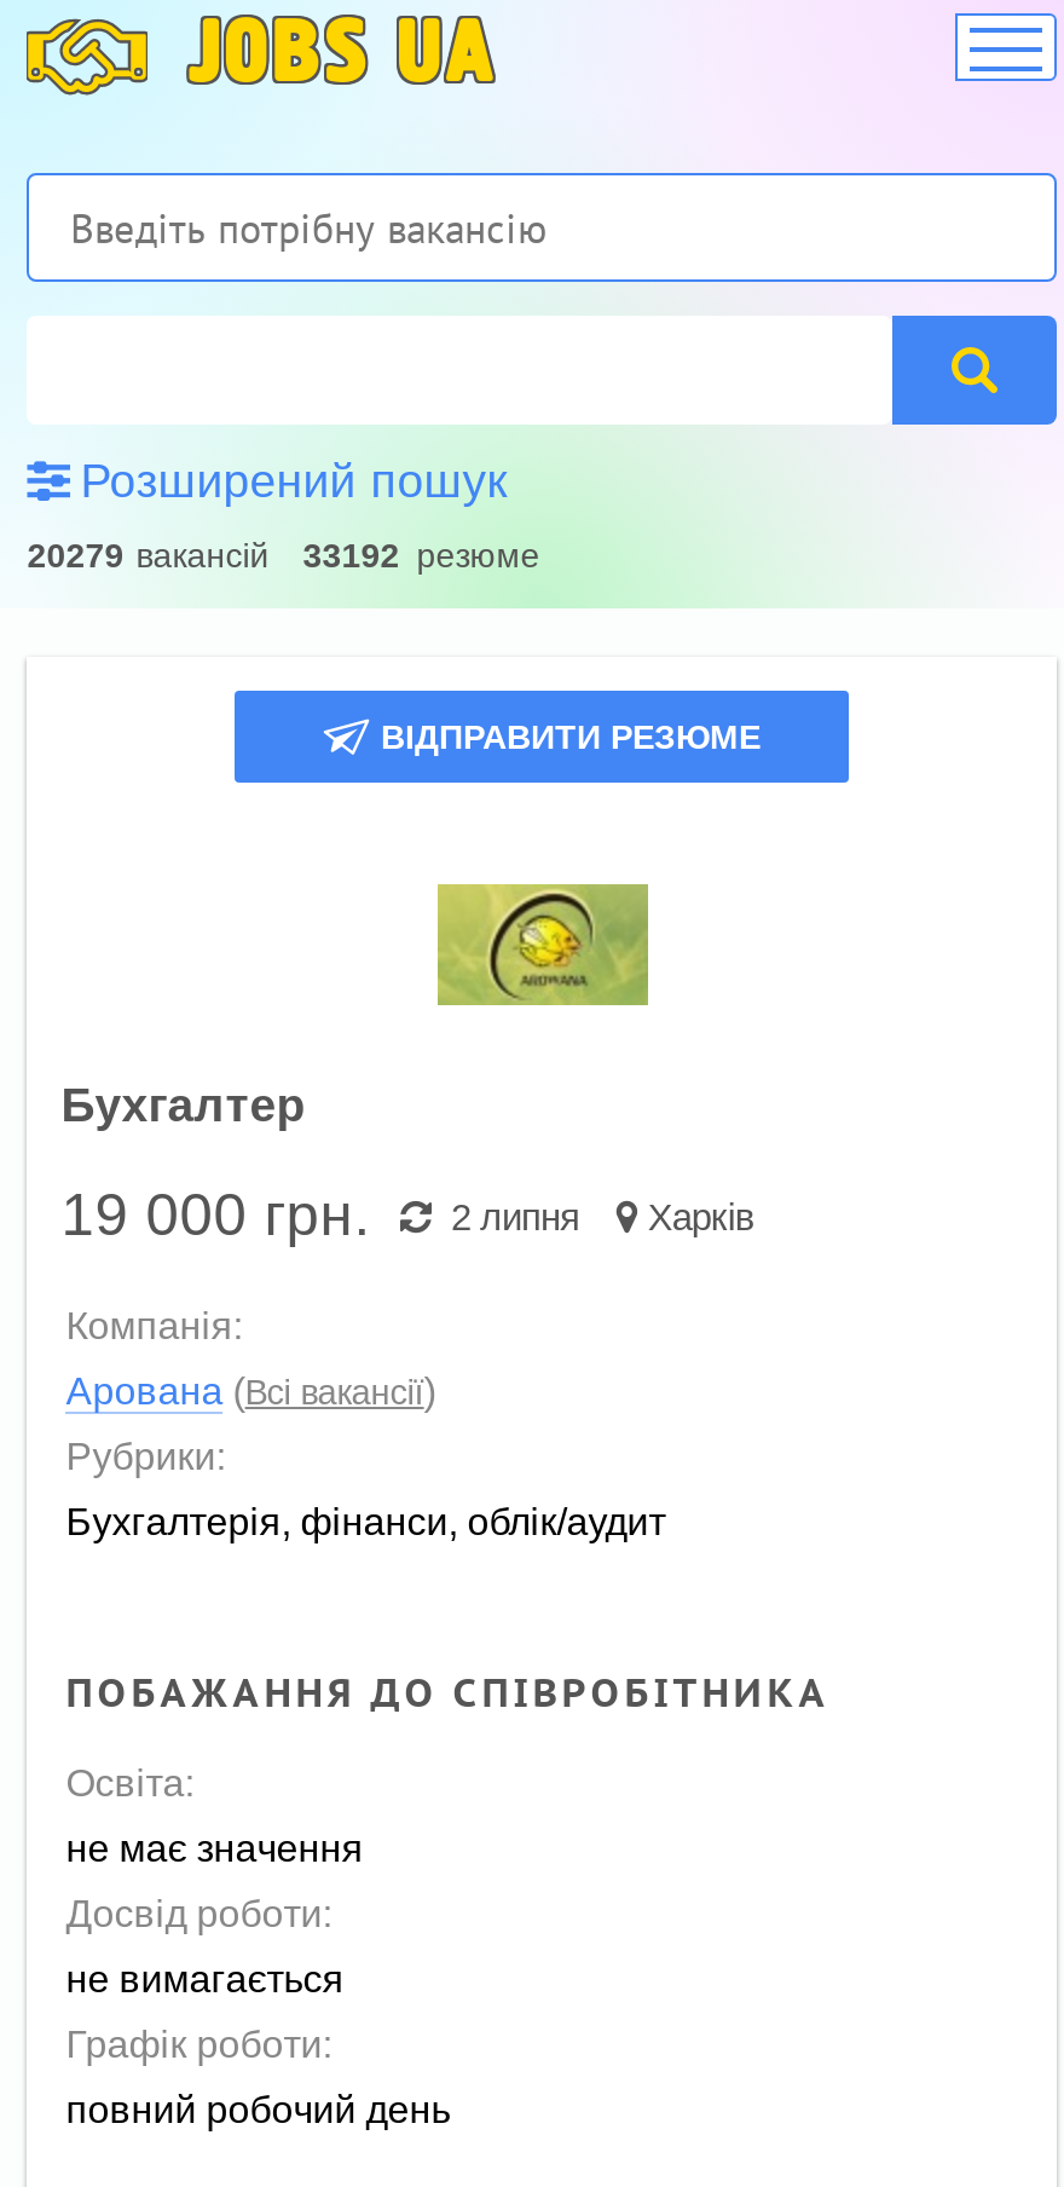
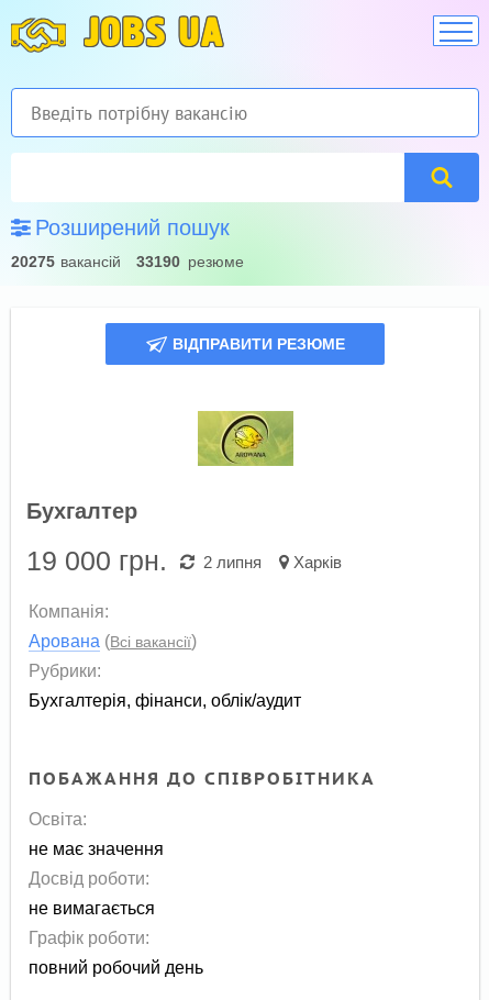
[27,536,269,575] 20279 вакансій -> [11,253,121,270] 20275 вакансій
[303,536,540,575] 33192 резюме -> [136,253,244,270] 33190 резюме

